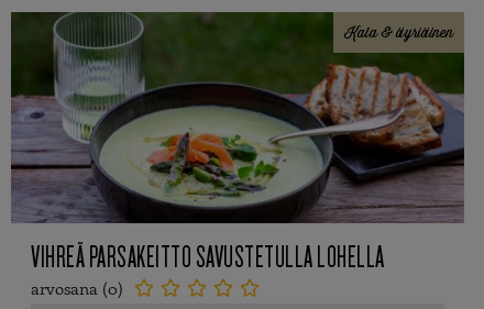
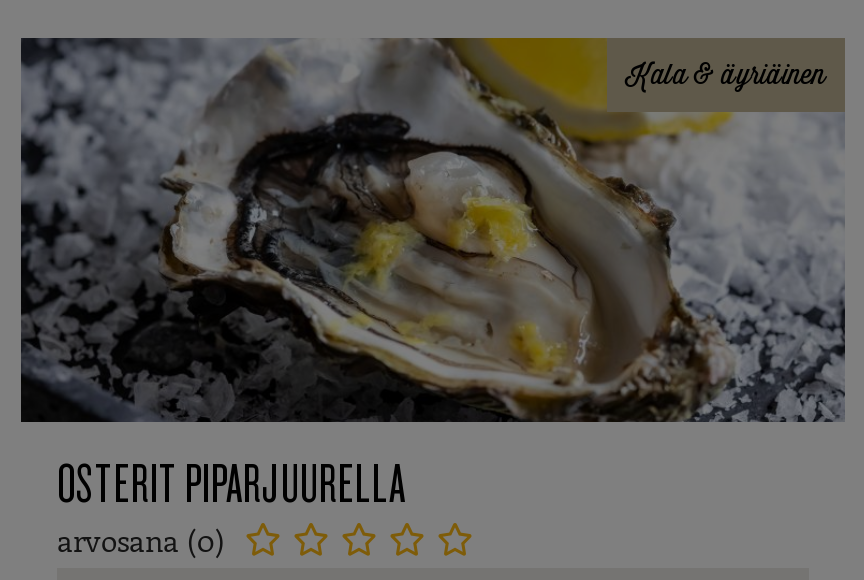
[10,11,465,273] [image] | VIHREÄ PARSAKEITTO SAVUSTETULLA LOHELLA -> [19,36,845,513] [image] | OSTERIT PIPARJUURELLA

